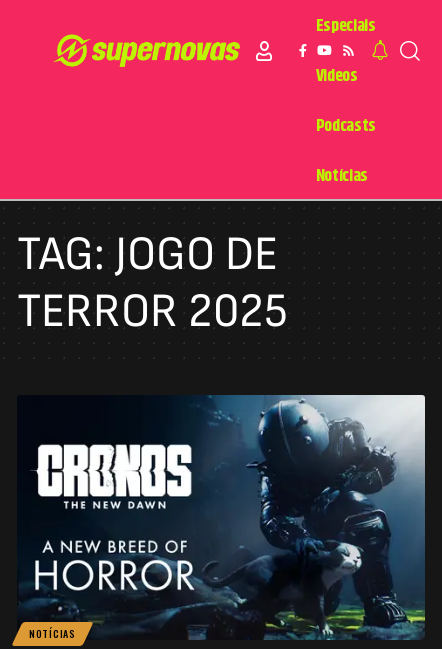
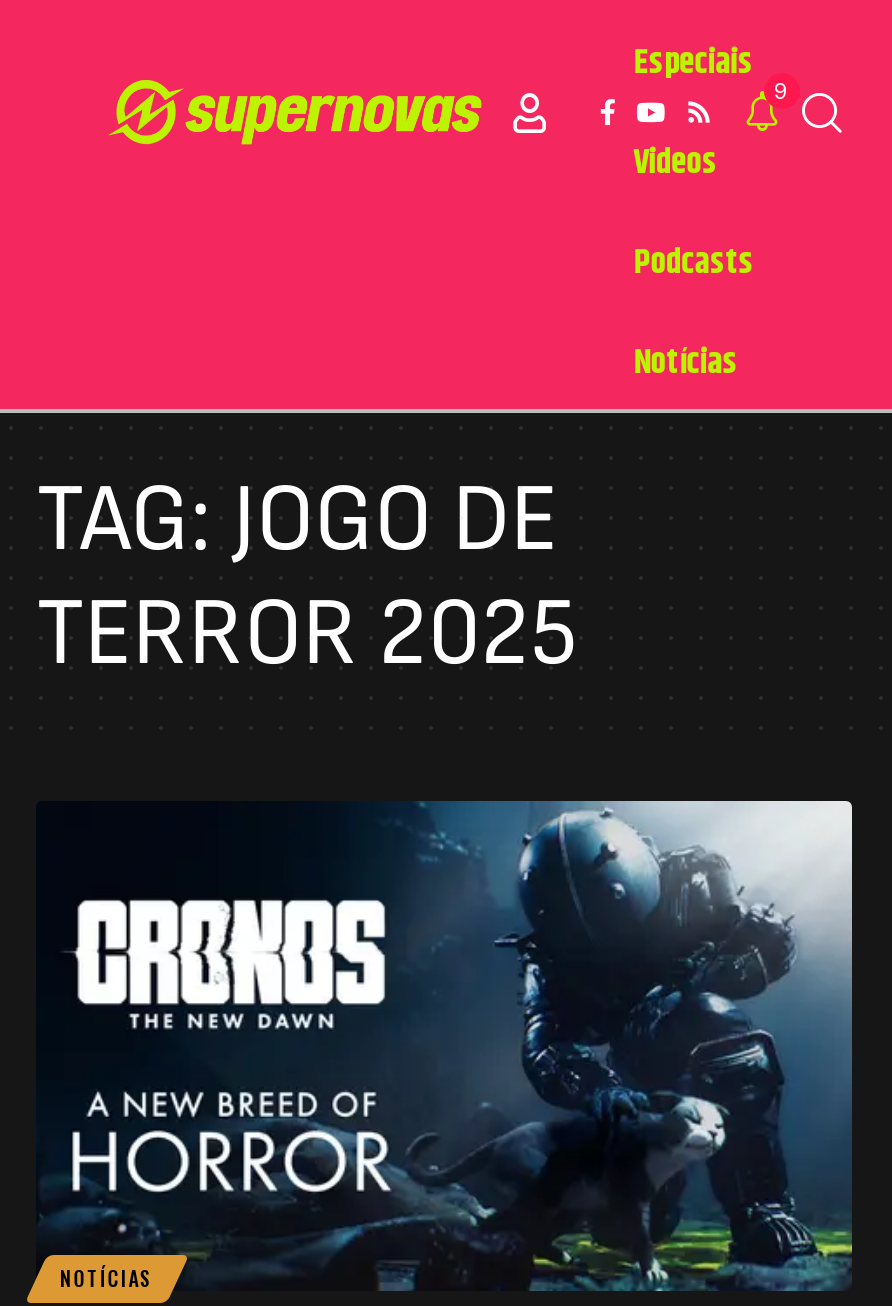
none -> [774,77,790,105] 9

